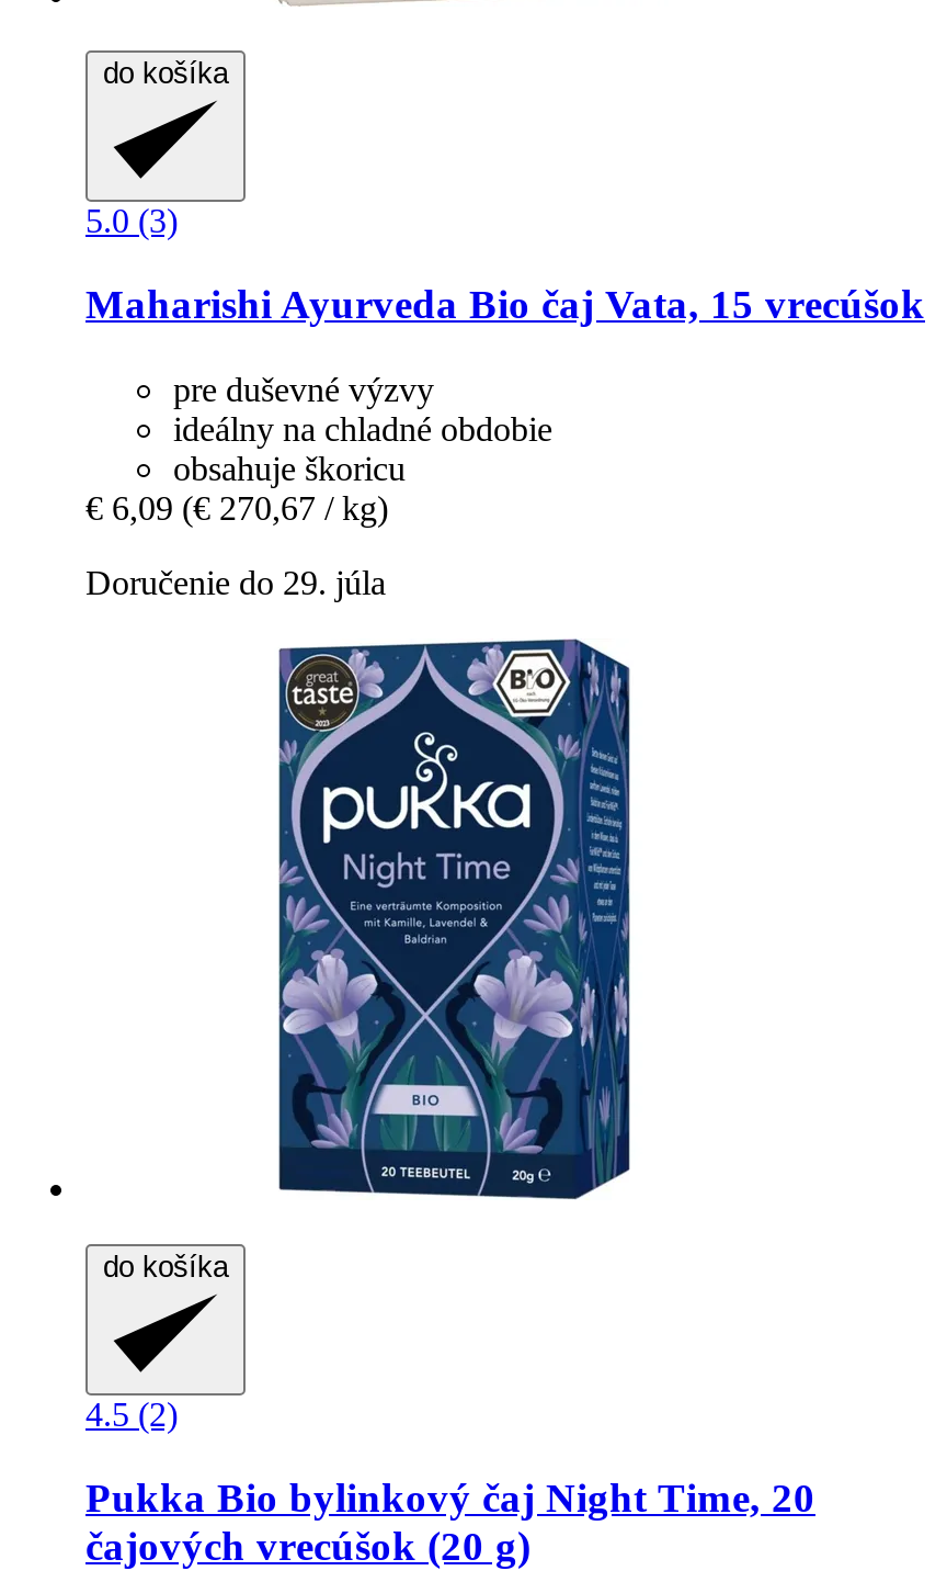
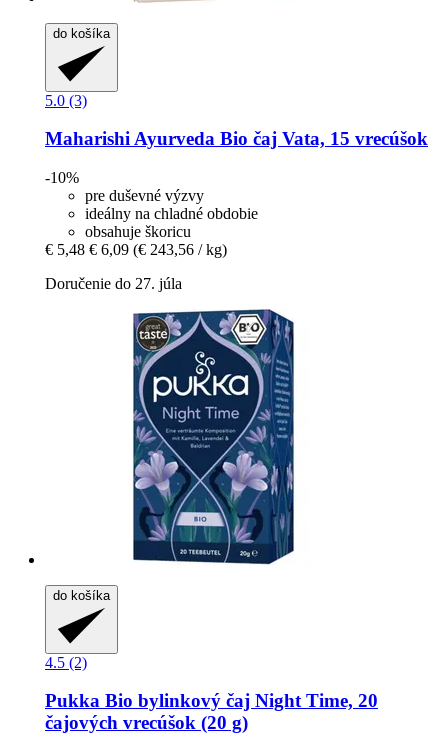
none -> [45,169,79,186] -10%
[85,490,388,527] € 6,09 (€ 270,67 / kg) -> [45,241,227,258] € 5,48 € 6,09 (€ 243,56 / kg)
[85,564,386,601] Doručenie do 29. júla -> [45,275,182,292] Doručenie do 27. júla

